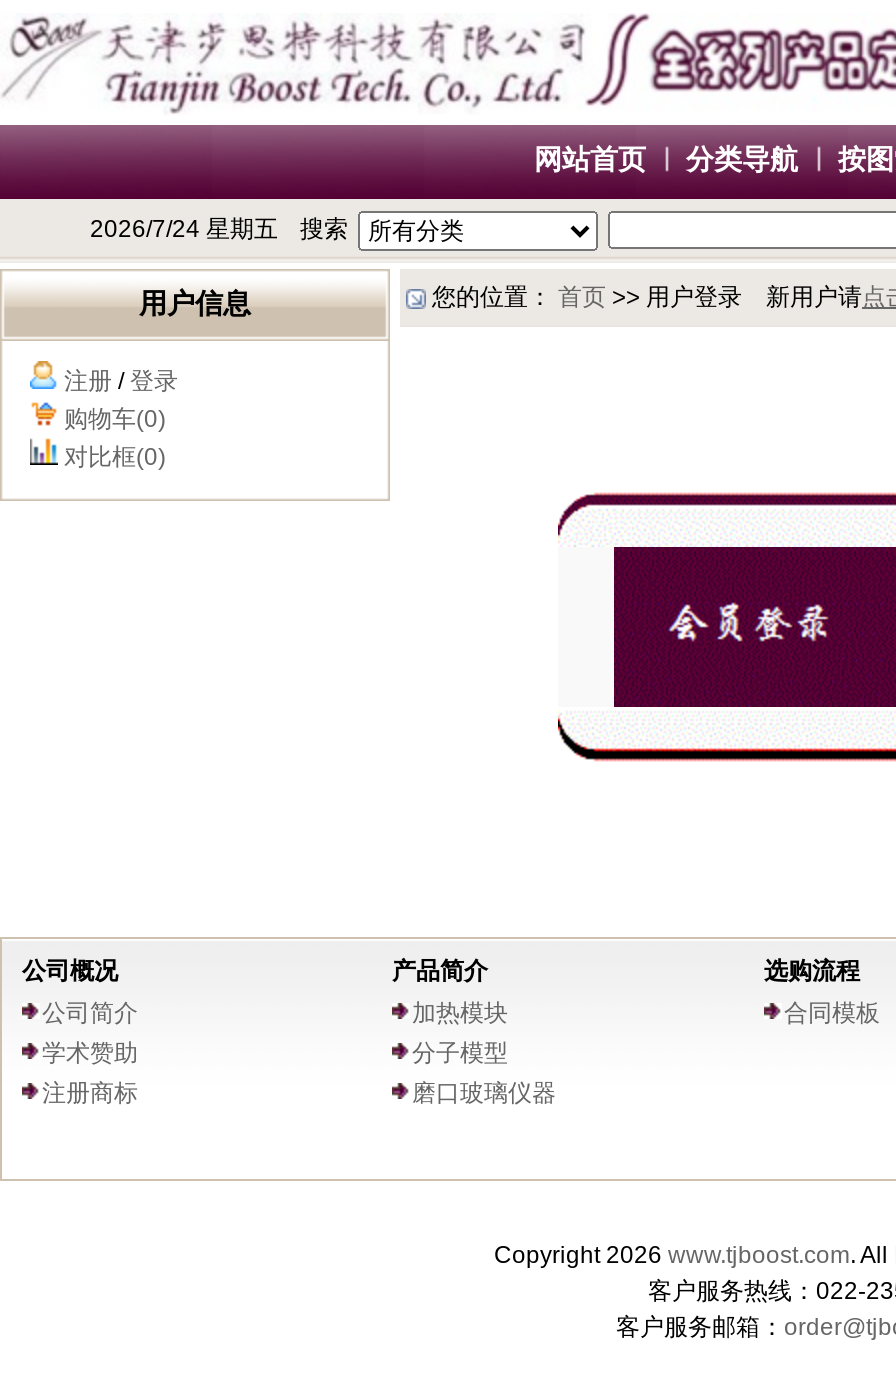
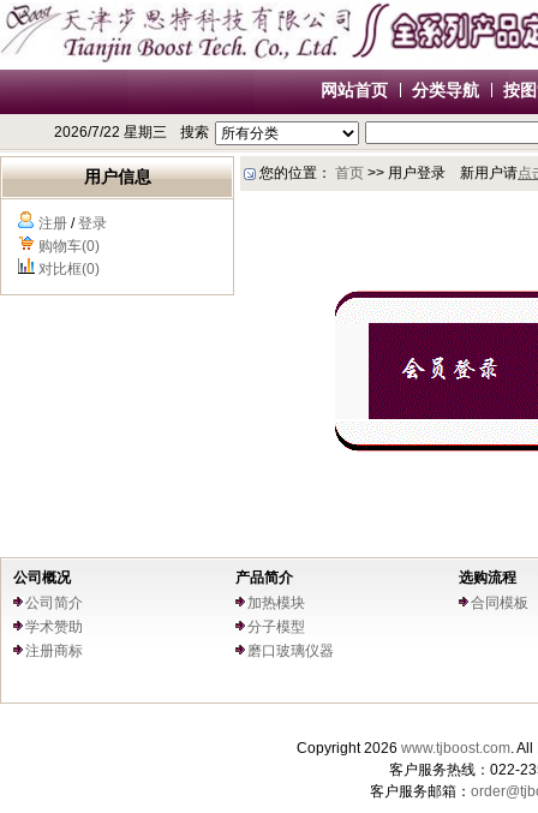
[90,215,348,243] 2026/7/24 星期五 搜索 -> [54,124,209,141] 2026/7/22 星期三 搜索

